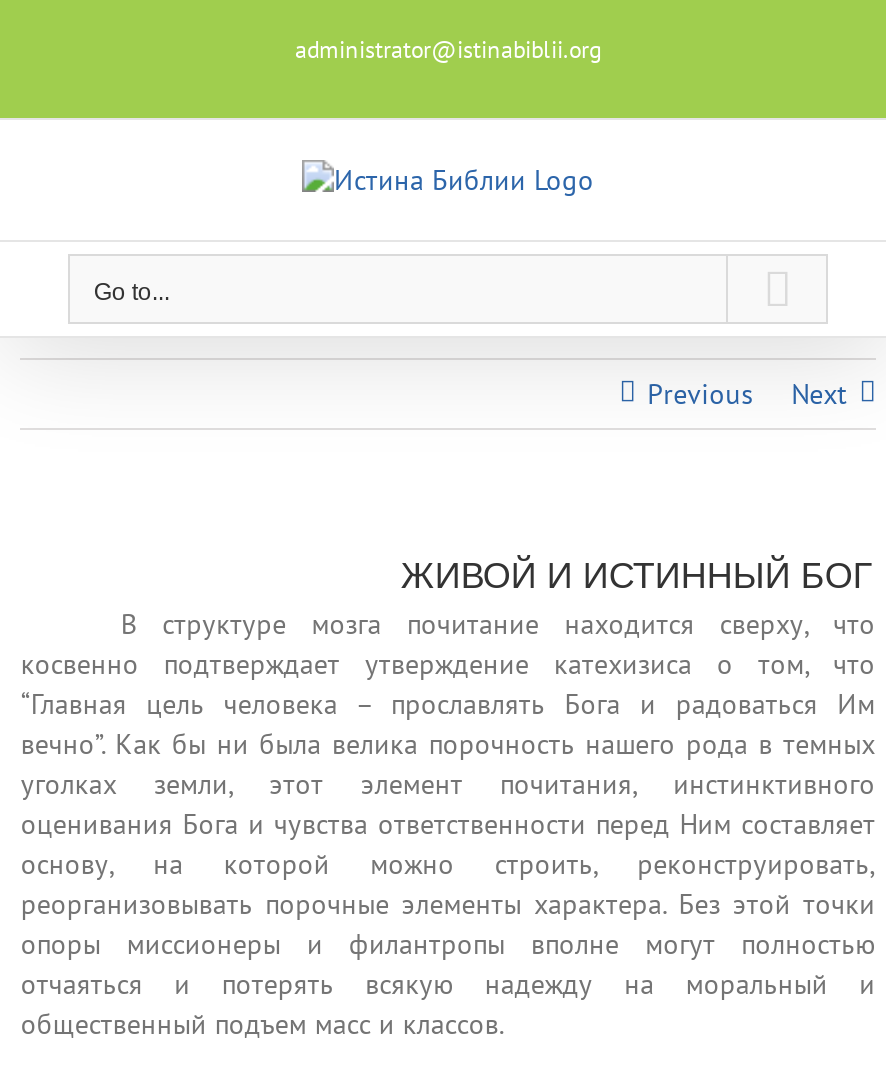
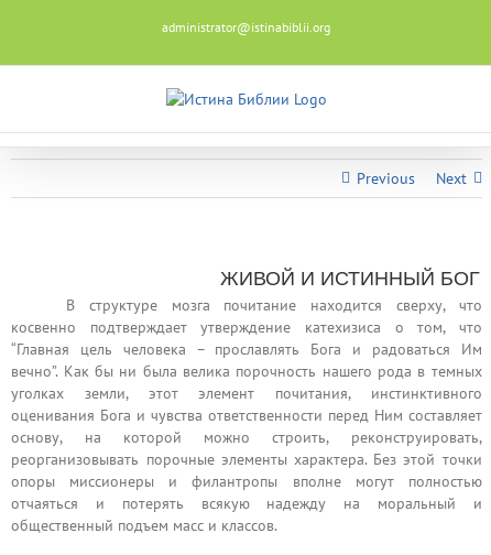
[94,279,170,307] Go to... -> none

